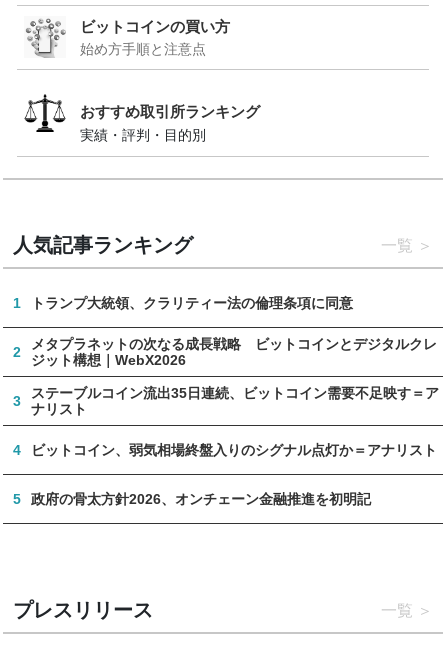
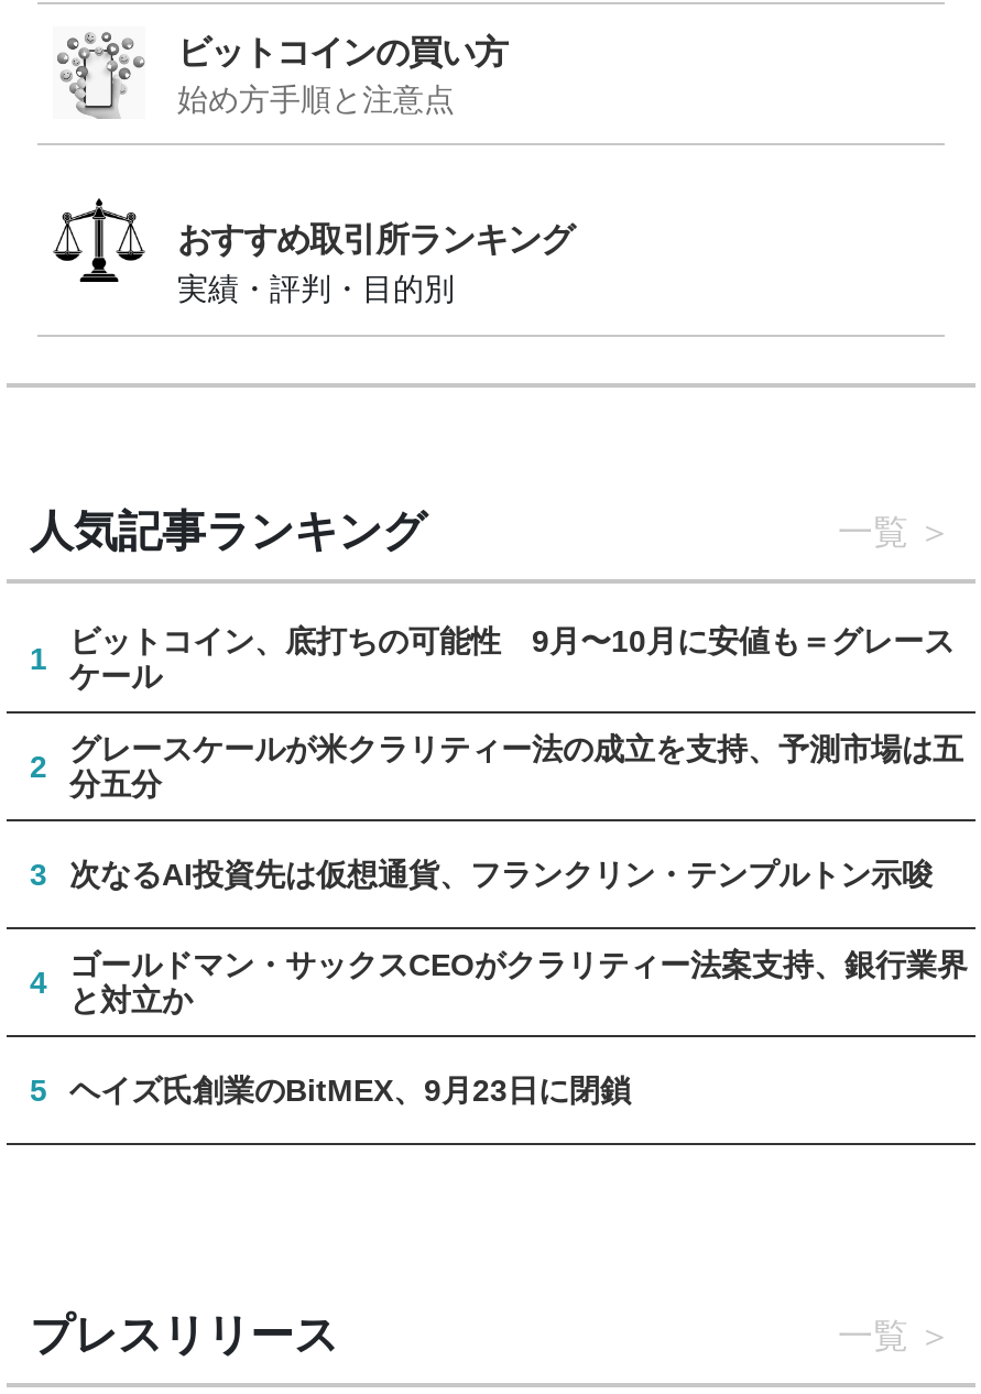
[31,295,353,311] トランプ大統領、クラリティー法の倫理条項に同意 -> [69,623,955,693] ビットコイン、底打ちの可能性 9月〜10月に安値も＝グレース | ケール
[31,336,437,368] メタプラネットの次なる成長戦略 ビットコインとデジタルクレ | ジット構想｜WebX2026 -> [69,731,963,801] グレースケールが米クラリティー法の成立を支持、予測市場は五 | 分五分
[31,385,439,417] ステーブルコイン流出35日連続、ビットコイン需要不足映す＝ア | ナリスト -> [69,856,933,891] 次なるAI投資先は仮想通貨、フランクリン・テンプルトン示唆
[31,442,437,458] ビットコイン、弱気相場終盤入りのシグナル点灯か＝アナリスト -> [69,947,968,1017] ゴールドマン・サックスCEOがクラリティー法案支持、銀行業界 | と対立か
[31,491,371,507] 政府の骨太方針2026、オンチェーン金融推進を初明記 -> [69,1072,631,1107] ヘイズ氏創業のBitMEX、9月23日に閉鎖

